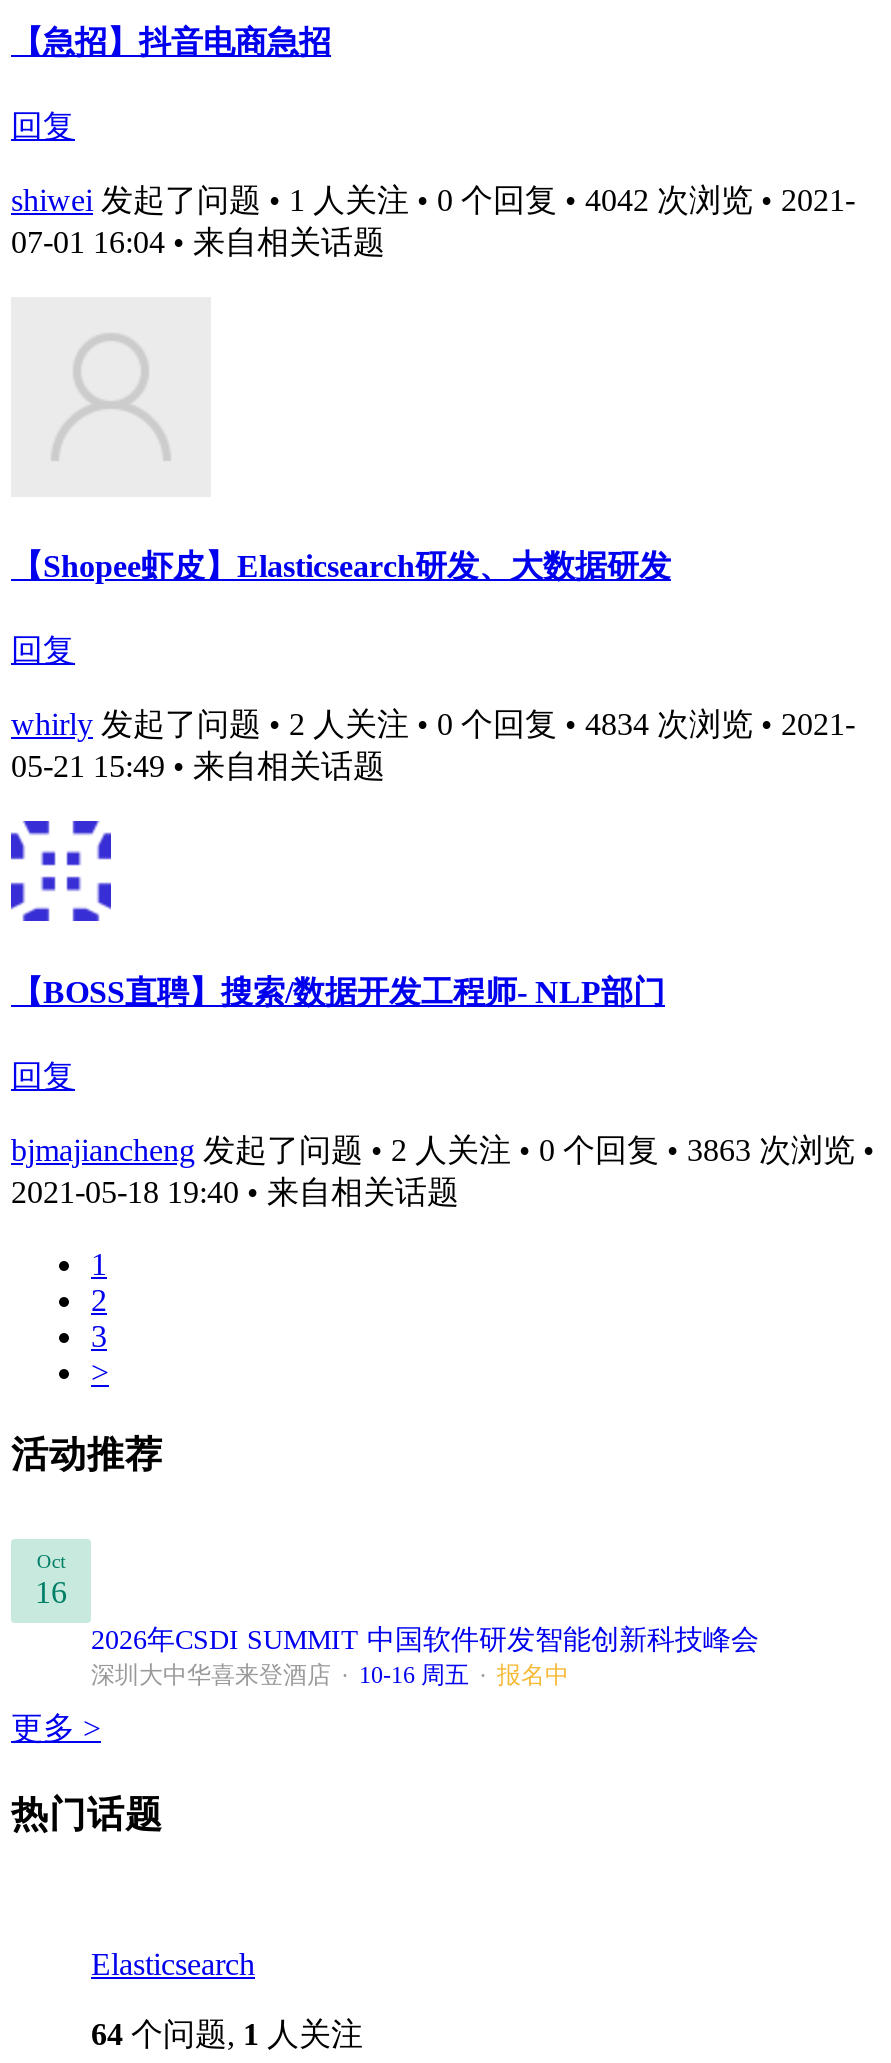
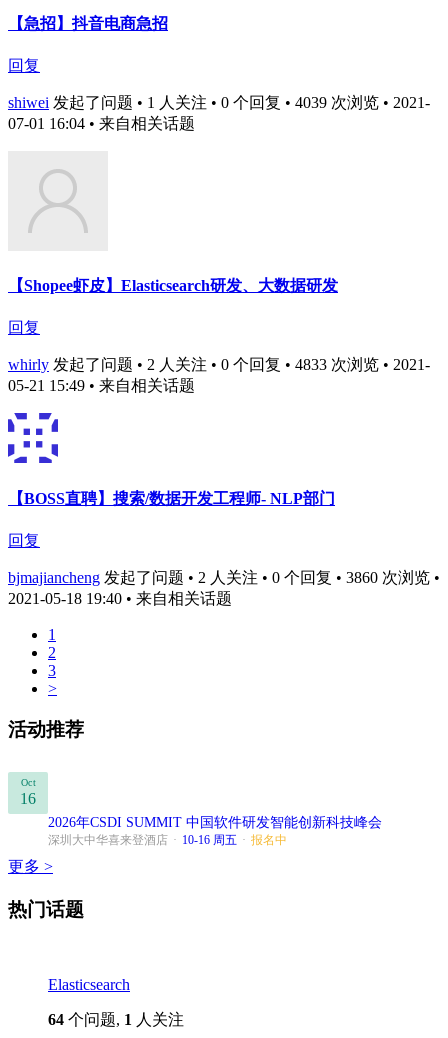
[11,183,855,217] shiwei 发起了问题 • 1 人关注 • 0 个回复 • 4042 次浏览 • 2021- -> [8,94,430,111] shiwei 发起了问题 • 1 人关注 • 0 个回复 • 4039 次浏览 • 2021-
[11,708,855,742] whirly 发起了问题 • 2 人关注 • 0 个回复 • 4834 次浏览 • 2021- -> [8,356,430,373] whirly 发起了问题 • 2 人关注 • 0 个回复 • 4833 次浏览 • 2021-
[11,1133,875,1167] bjmajiancheng 发起了问题 • 2 人关注 • 0 个回复 • 3863 次浏览 • -> [8,569,440,586] bjmajiancheng 发起了问题 • 2 人关注 • 0 个回复 • 3860 次浏览 •

